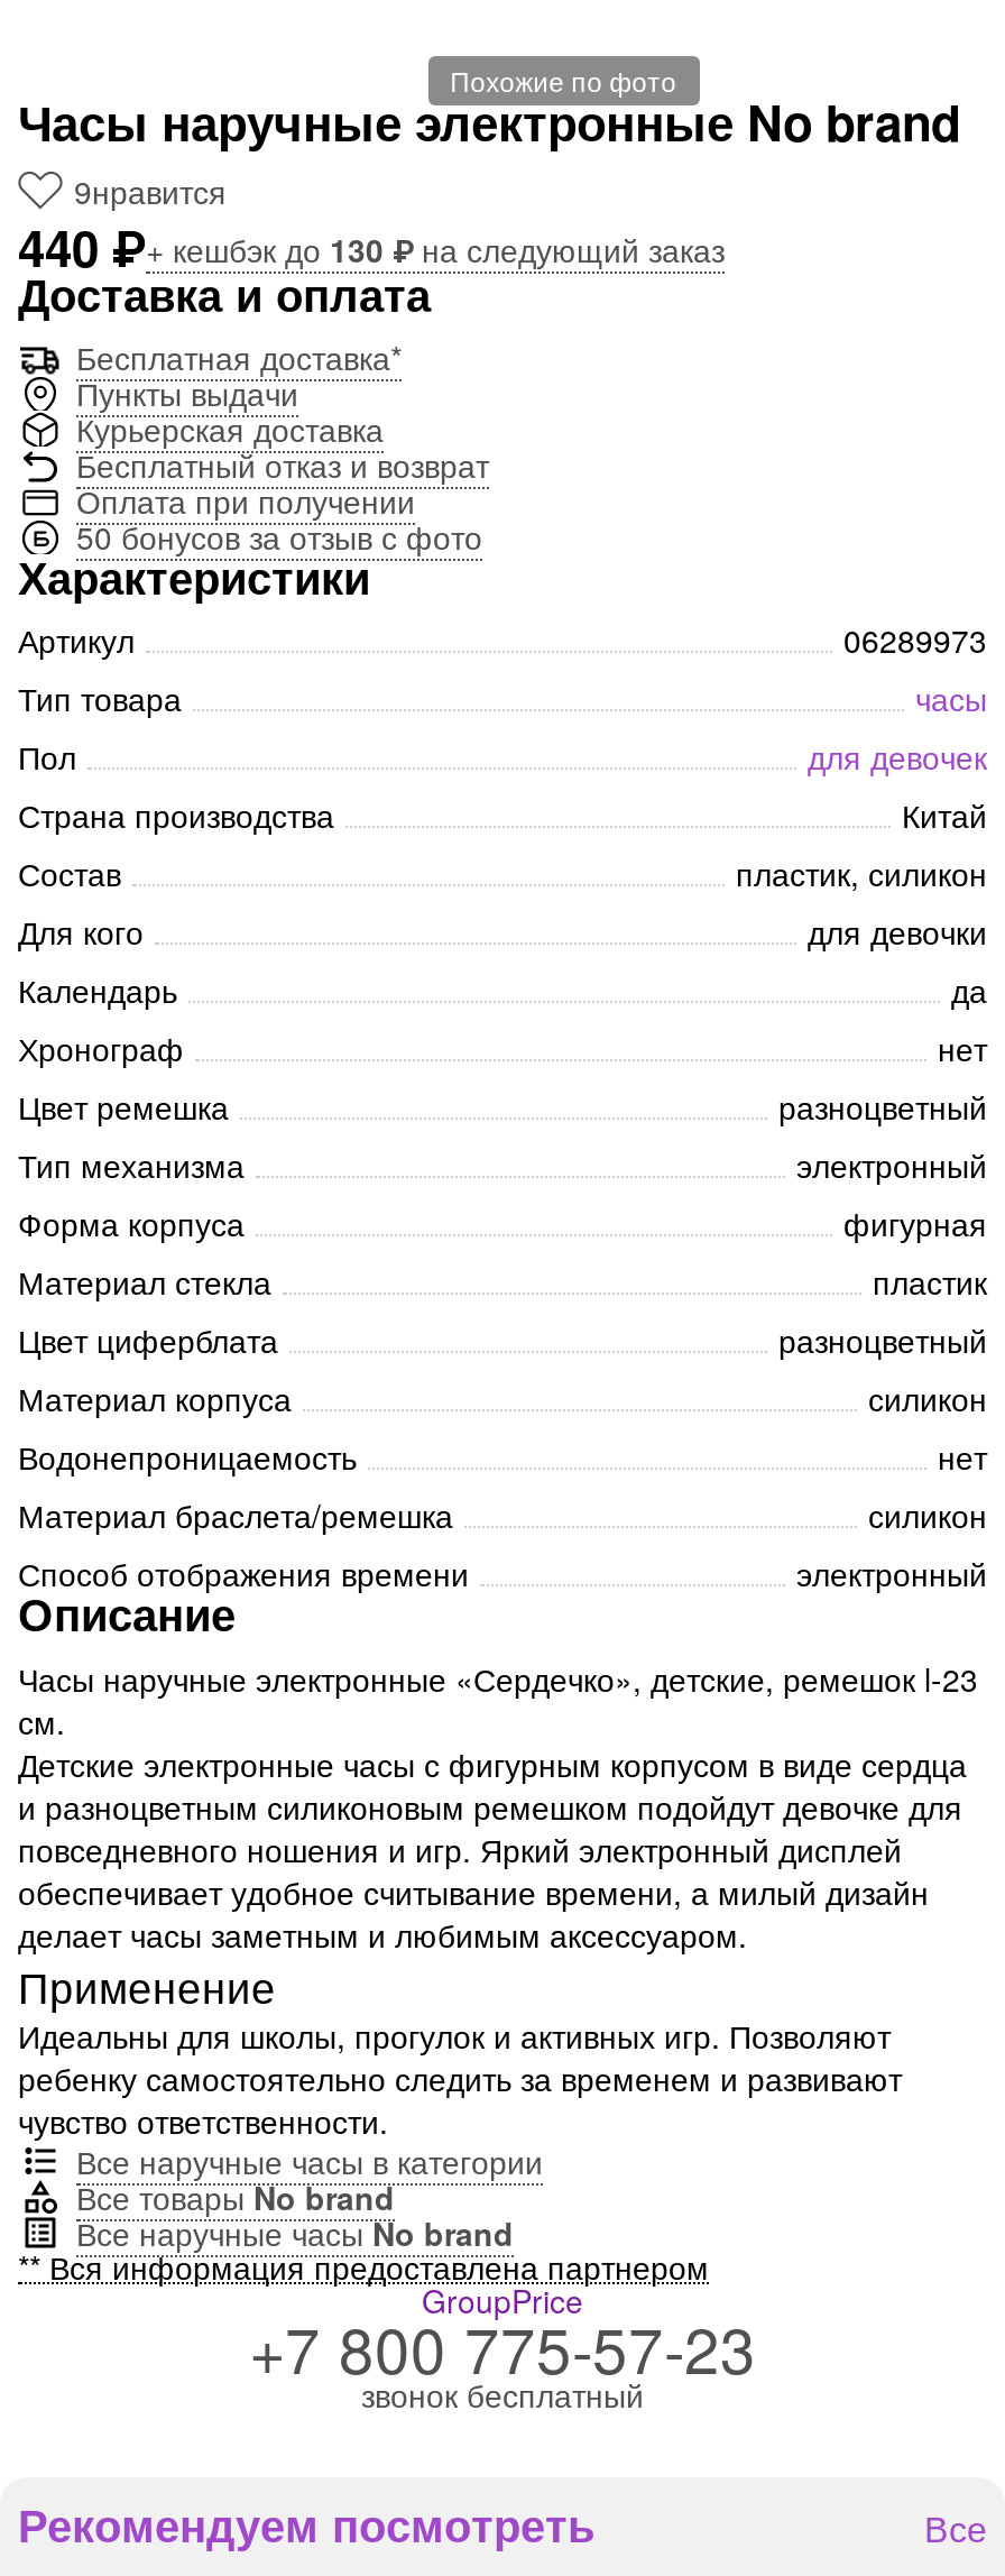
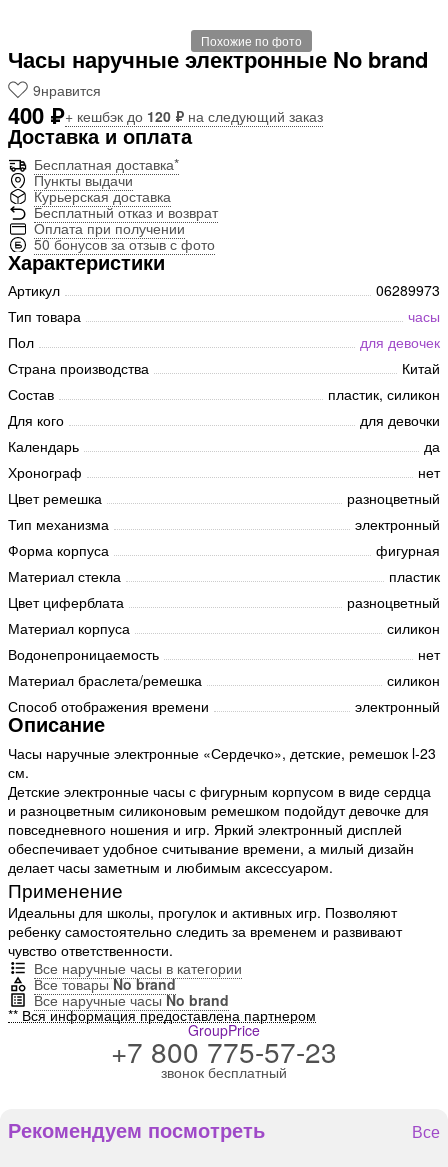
[18,210,725,282] 440 ₽ + кешбэк до 130 ₽на следующий заказ -> [8,99,323,131] 400 ₽ + кешбэк до 120 ₽на следующий заказ

